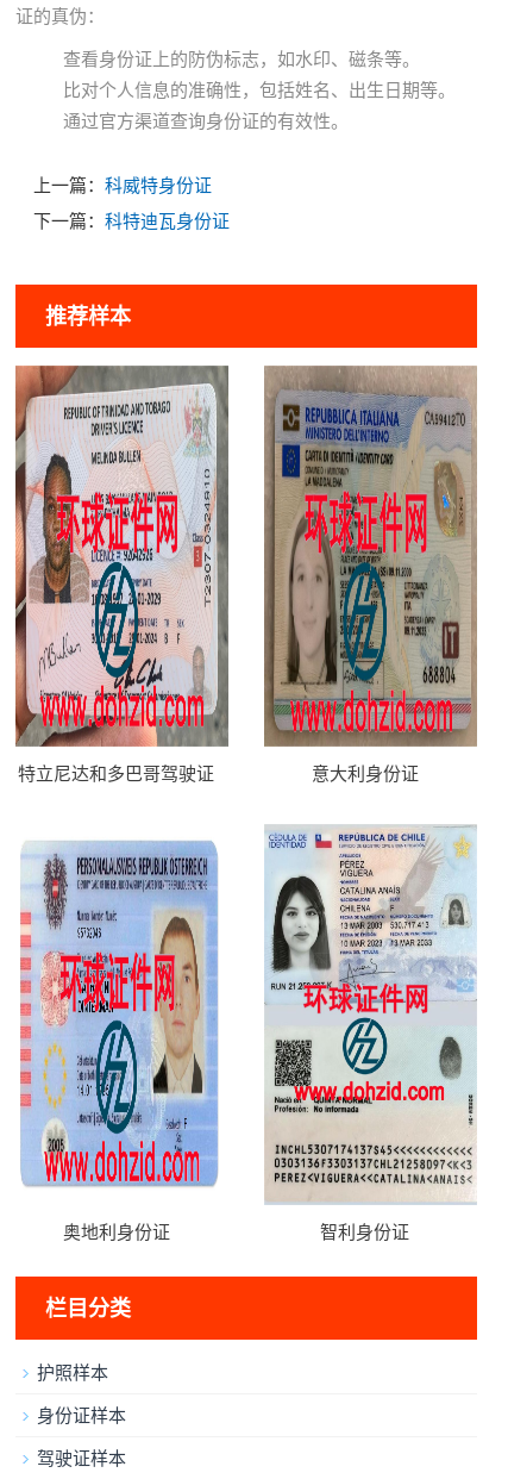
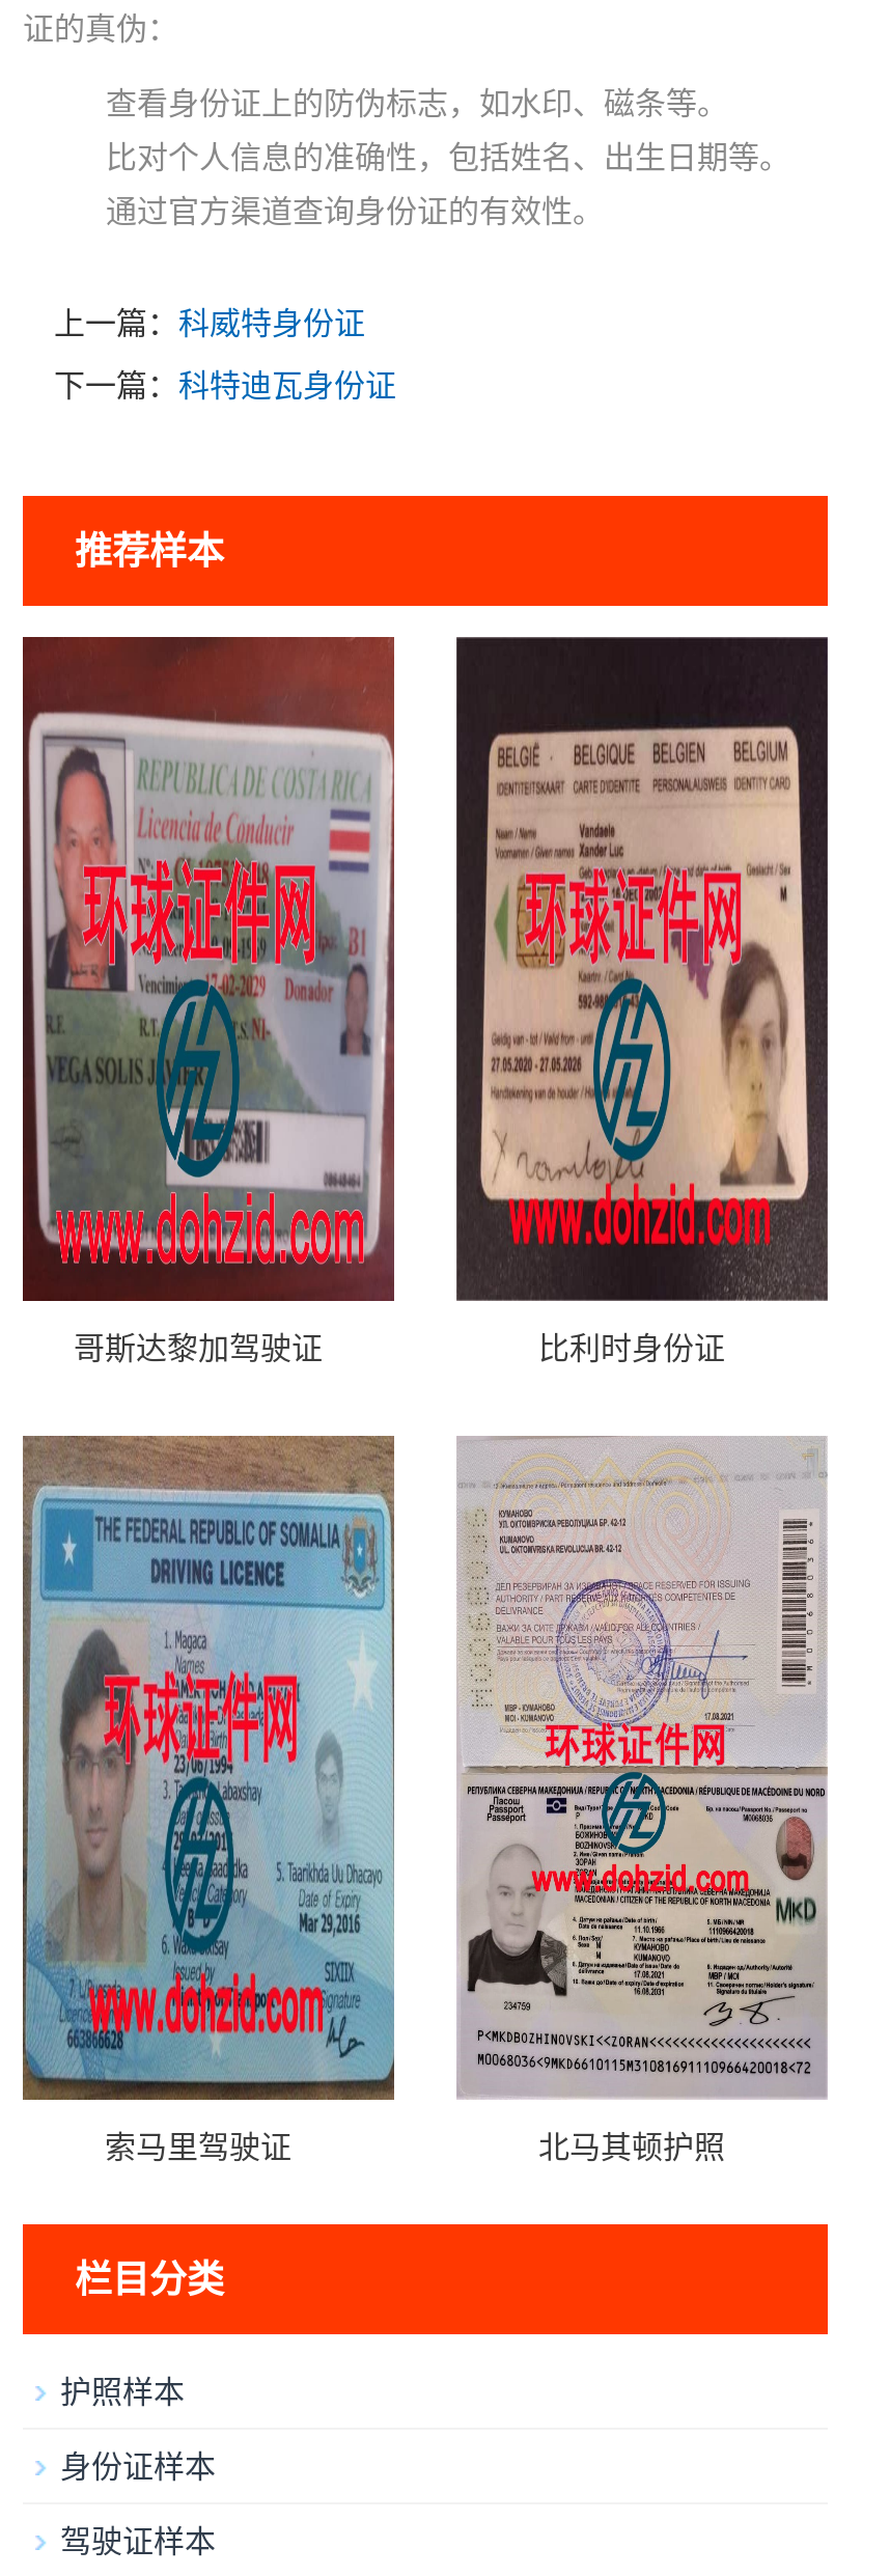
[14,366,418,785] [image] | 特立尼达和多巴哥驾驶证 | 意大利身份证 -> [21,635,725,1367] [image] | 哥斯达黎加驾驶证 | 比利时身份证
[264,366,477,747] [image] -> [456,637,828,1301] [image]
[15,824,409,1243] [image] | 奥地利身份证 | 智利身份证 -> [21,1434,725,2166] [image] | 索马里驾驶证 | 北马其顿护照
[266,825,476,1203] [image] -> [458,1436,828,2098] [image]

